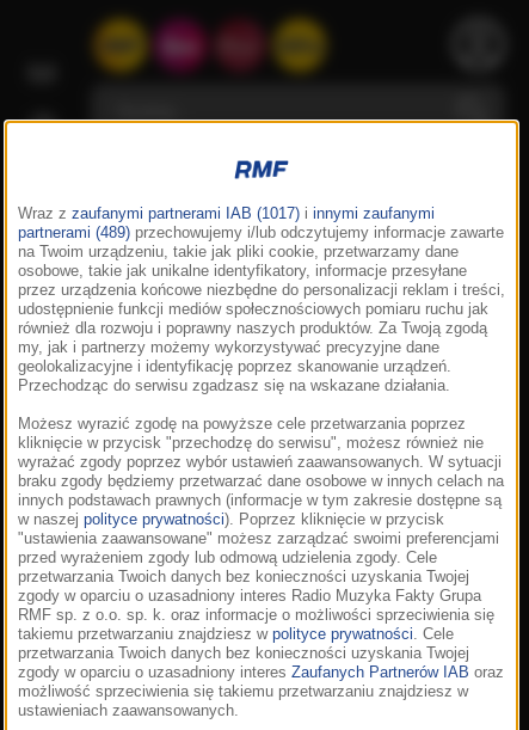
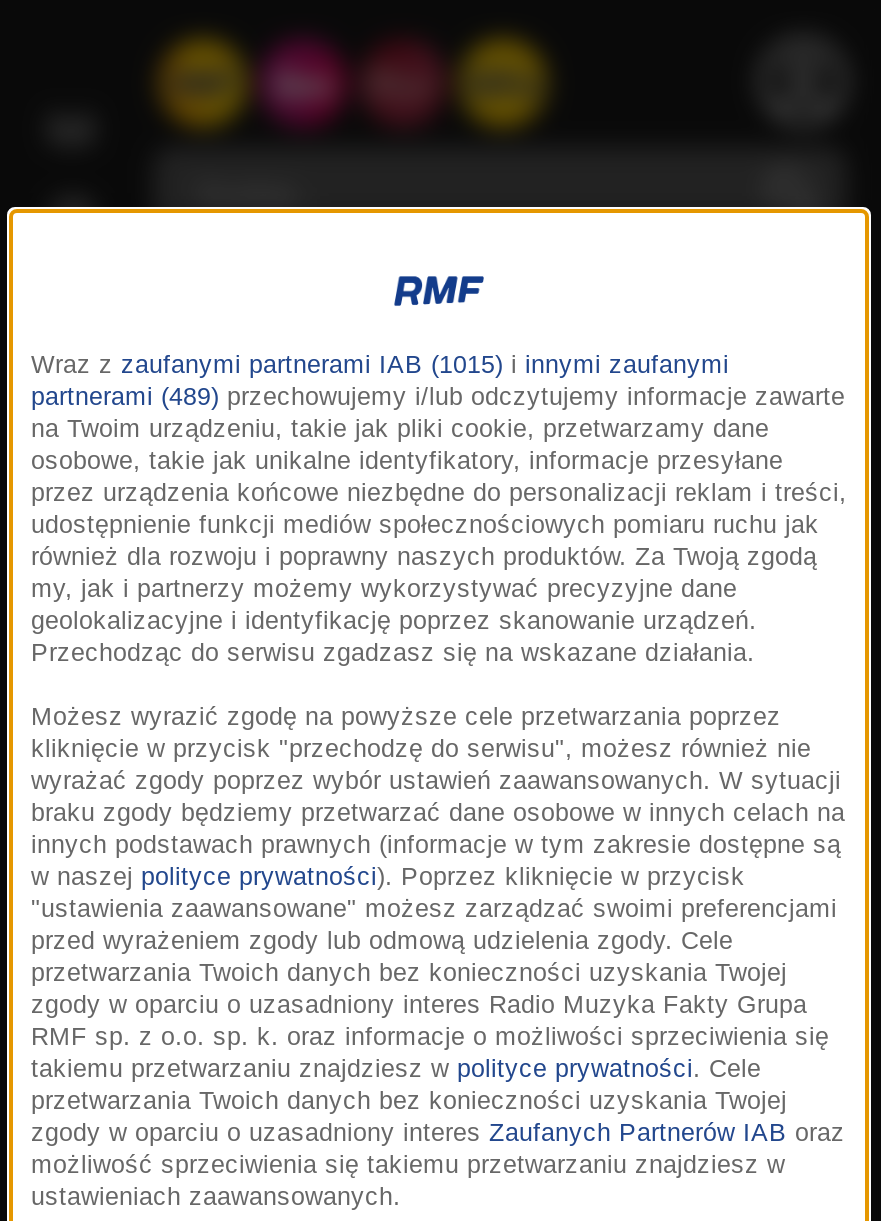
[18,205,435,222] Wraz z zaufanymi partnerami IAB (1017) i innymi zaufanymi -> [31,351,729,379] Wraz z zaufanymi partnerami IAB (1015) i innymi zaufanymi

